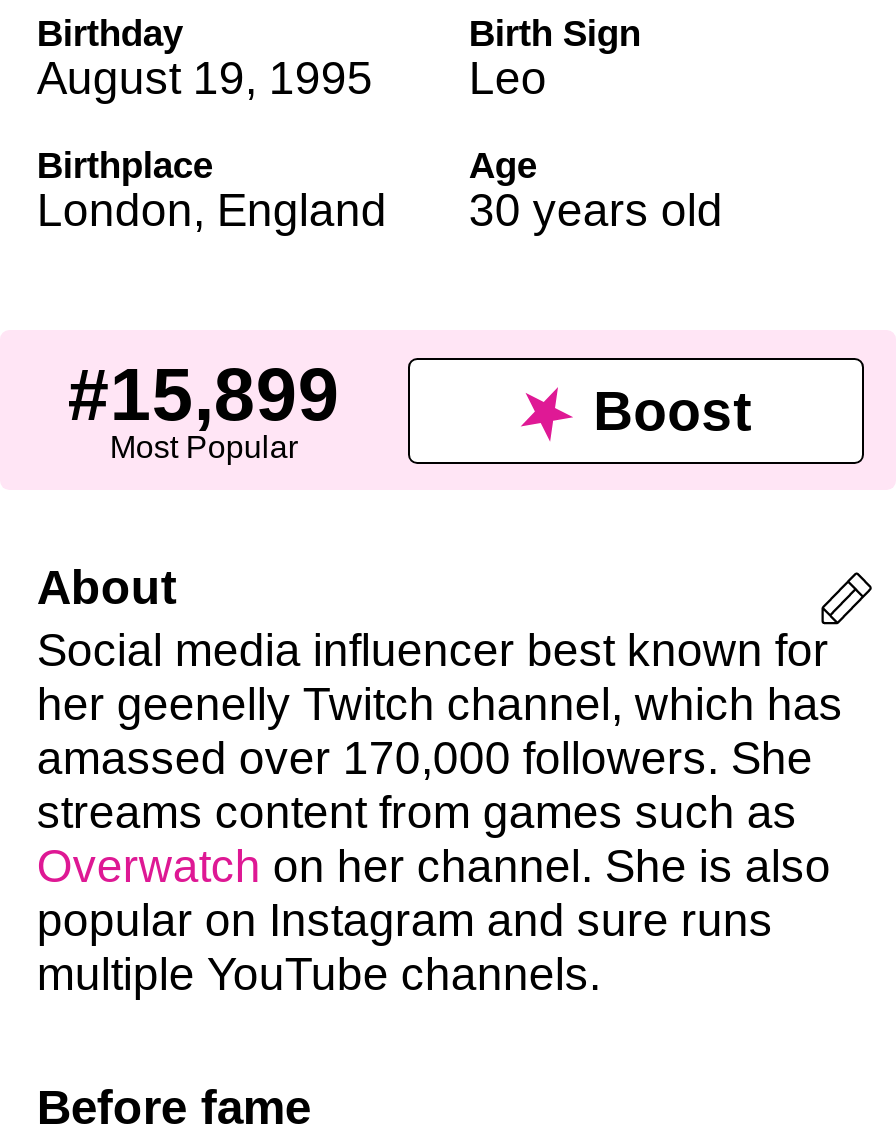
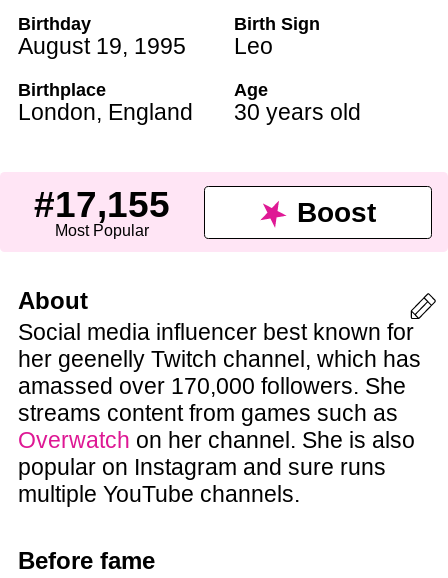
[68,353,340,435] #15,899 -> [34,183,170,224] #17,155

